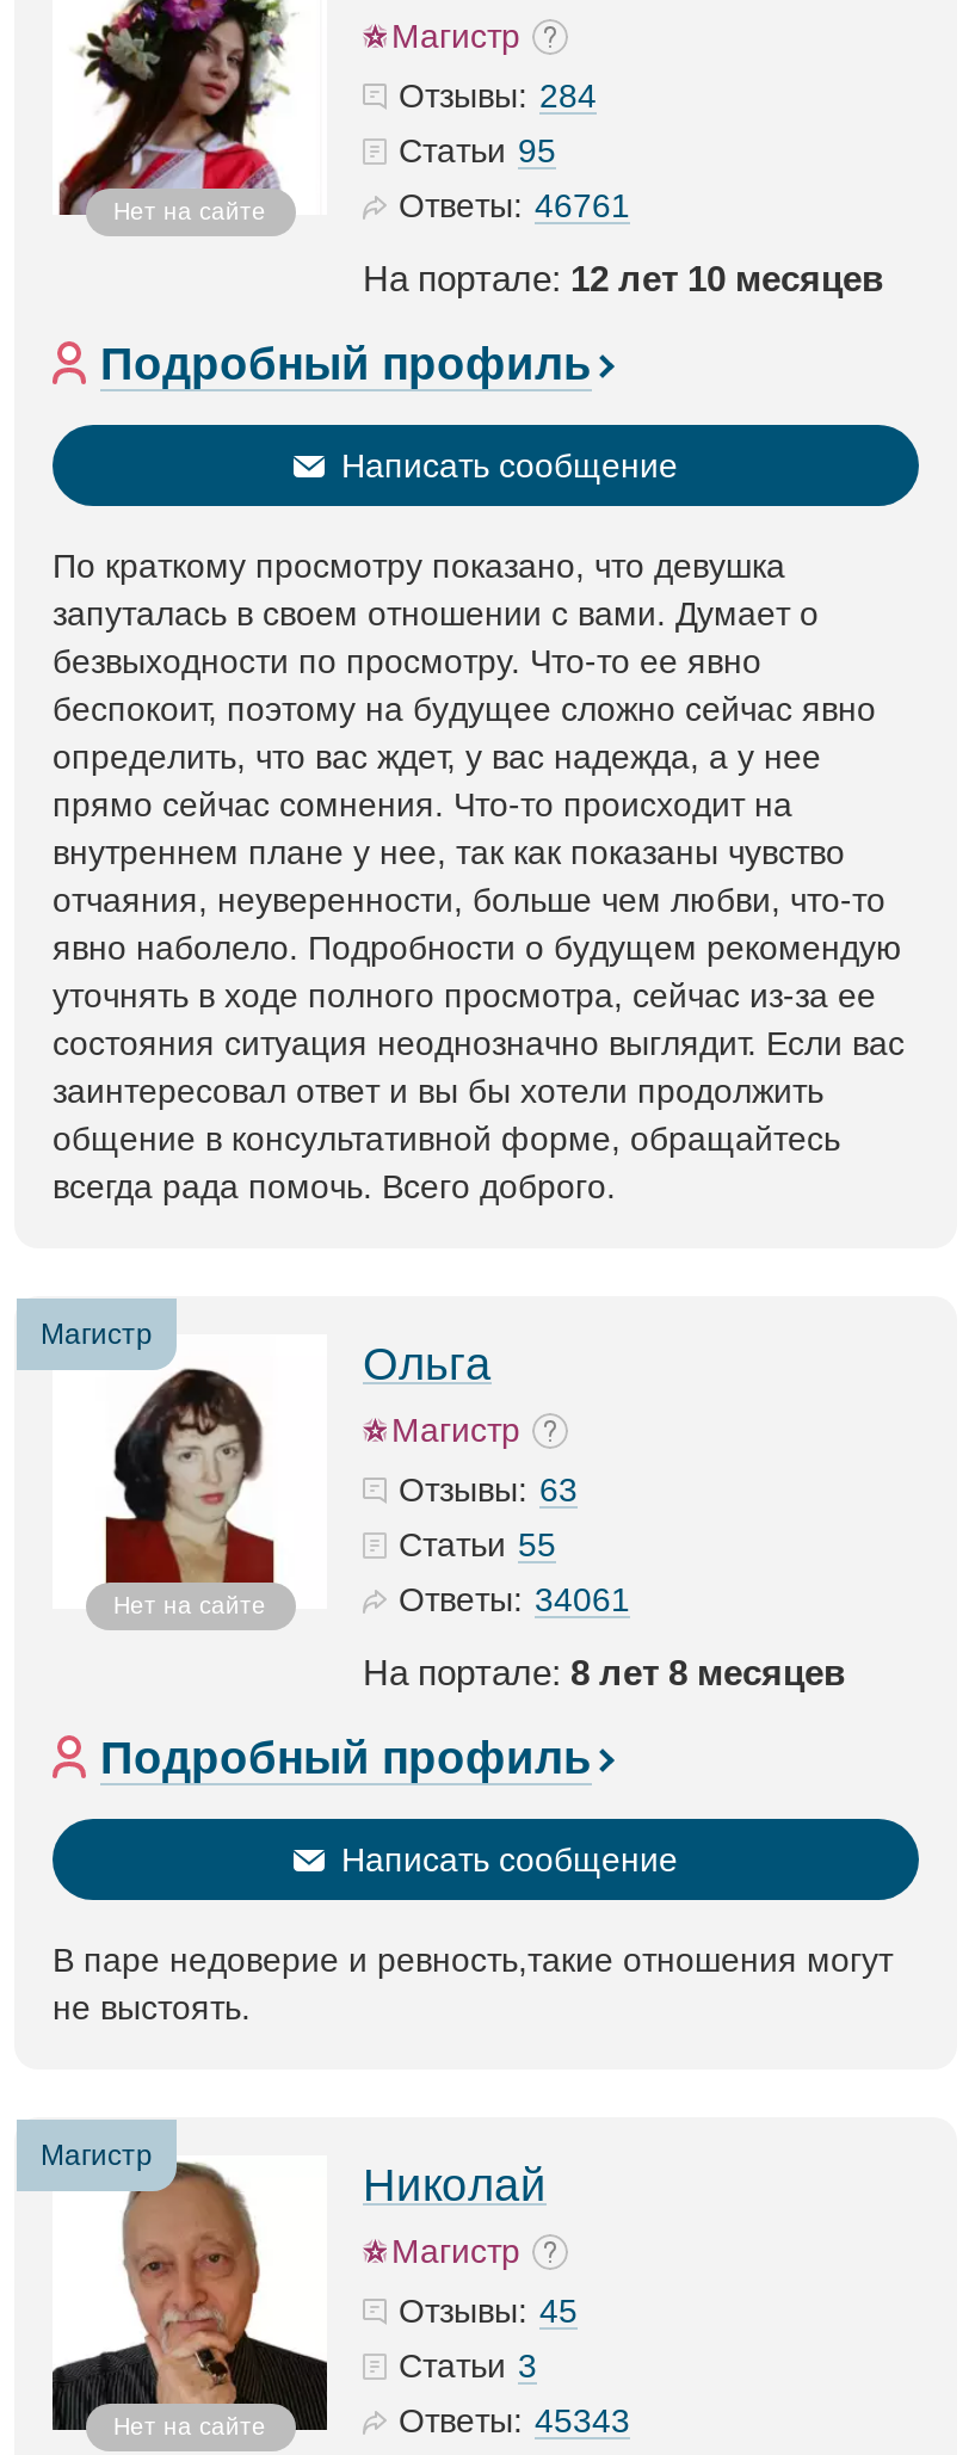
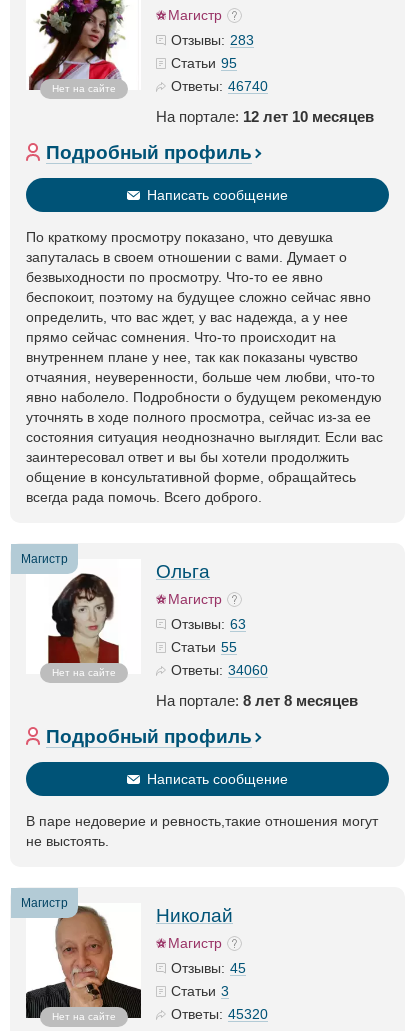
[399,75,597,115] Отзывы: 284 -> [171,31,254,48] Отзывы: 283
[399,185,630,224] Ответы: 46761 -> [171,77,268,94] Ответы: 46740
[399,1579,630,1618] Ответы: 34061 -> [171,661,268,678] Ответы: 34060
[399,2400,630,2439] Ответы: 45343 -> [171,1005,268,1022] Ответы: 45320

